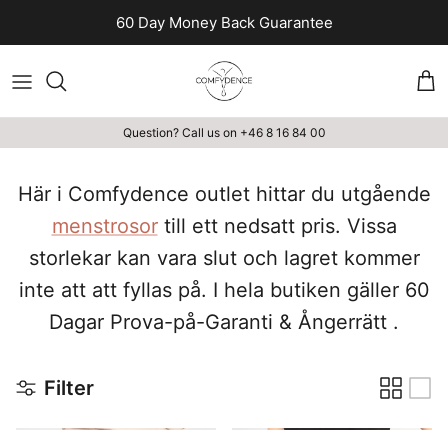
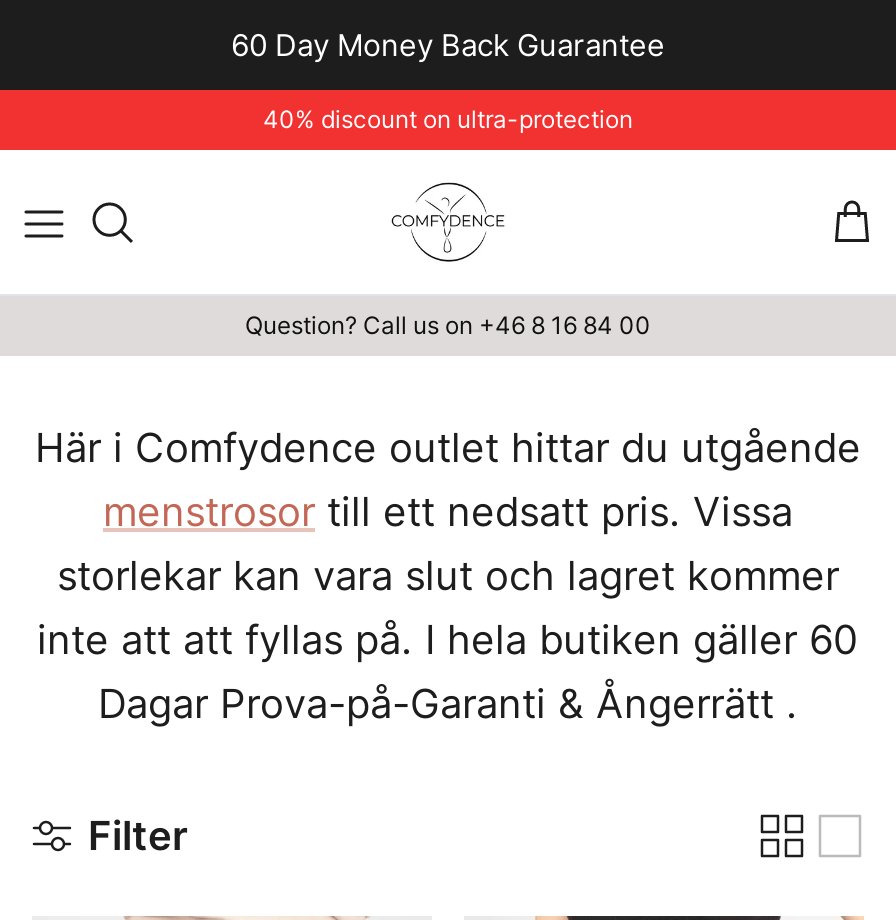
none -> [263,104,633,134] 40% discount on ultra-protection

